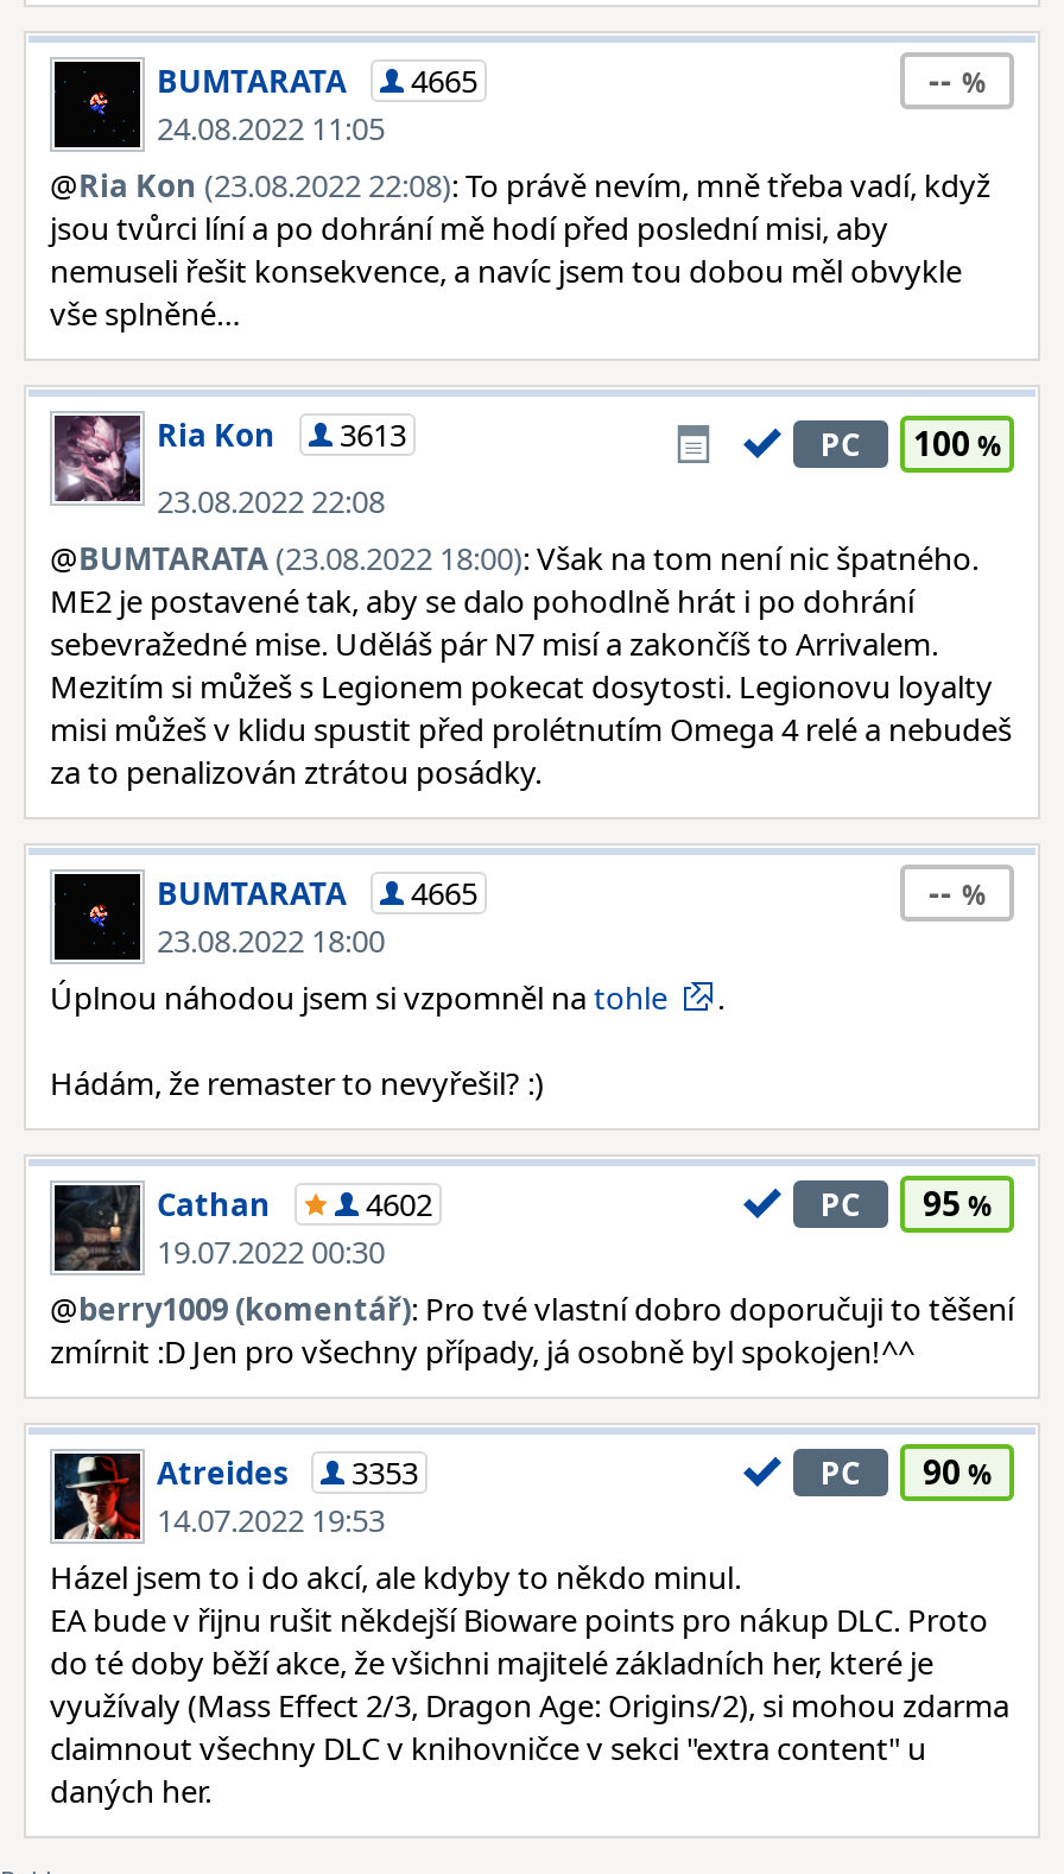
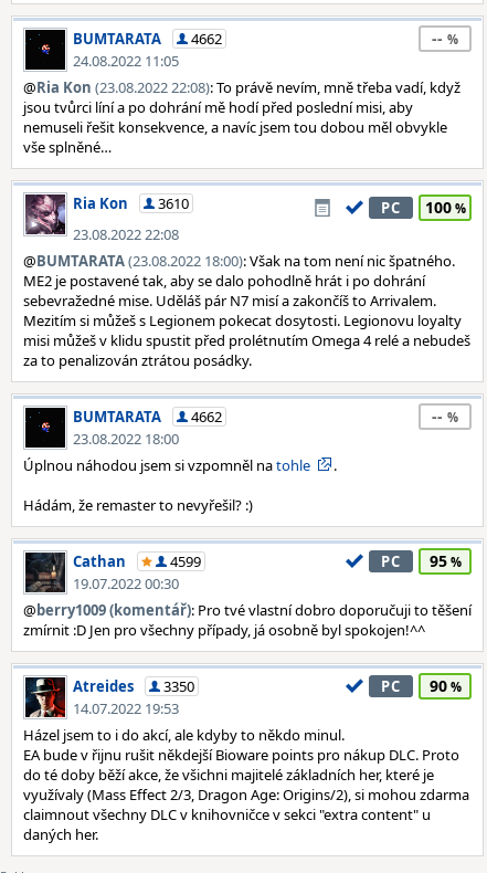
[157,59,477,102] BUMTARATA 4665 -> [73,29,222,49] BUMTARATA 4662
[157,413,406,456] Ria Kon 3613 -> [73,193,189,213] Ria Kon 3610
[157,872,477,914] BUMTARATA 4665 -> [73,407,222,427] BUMTARATA 4662
[366,1183,432,1226] 4602 -> [170,551,201,571] 4599
[157,1451,418,1494] Atreides 3353 -> [73,676,194,696] Atreides 3350

